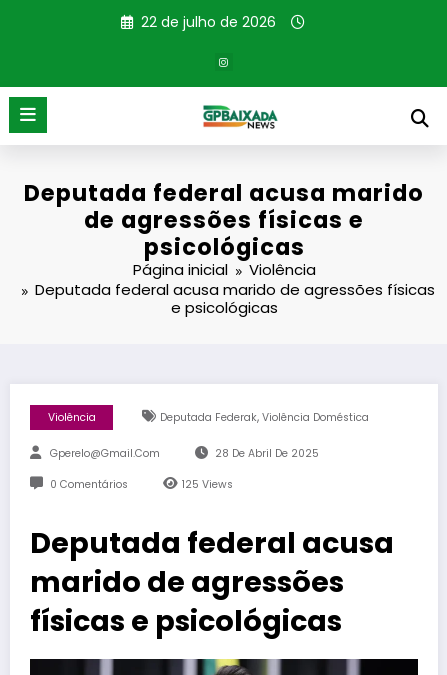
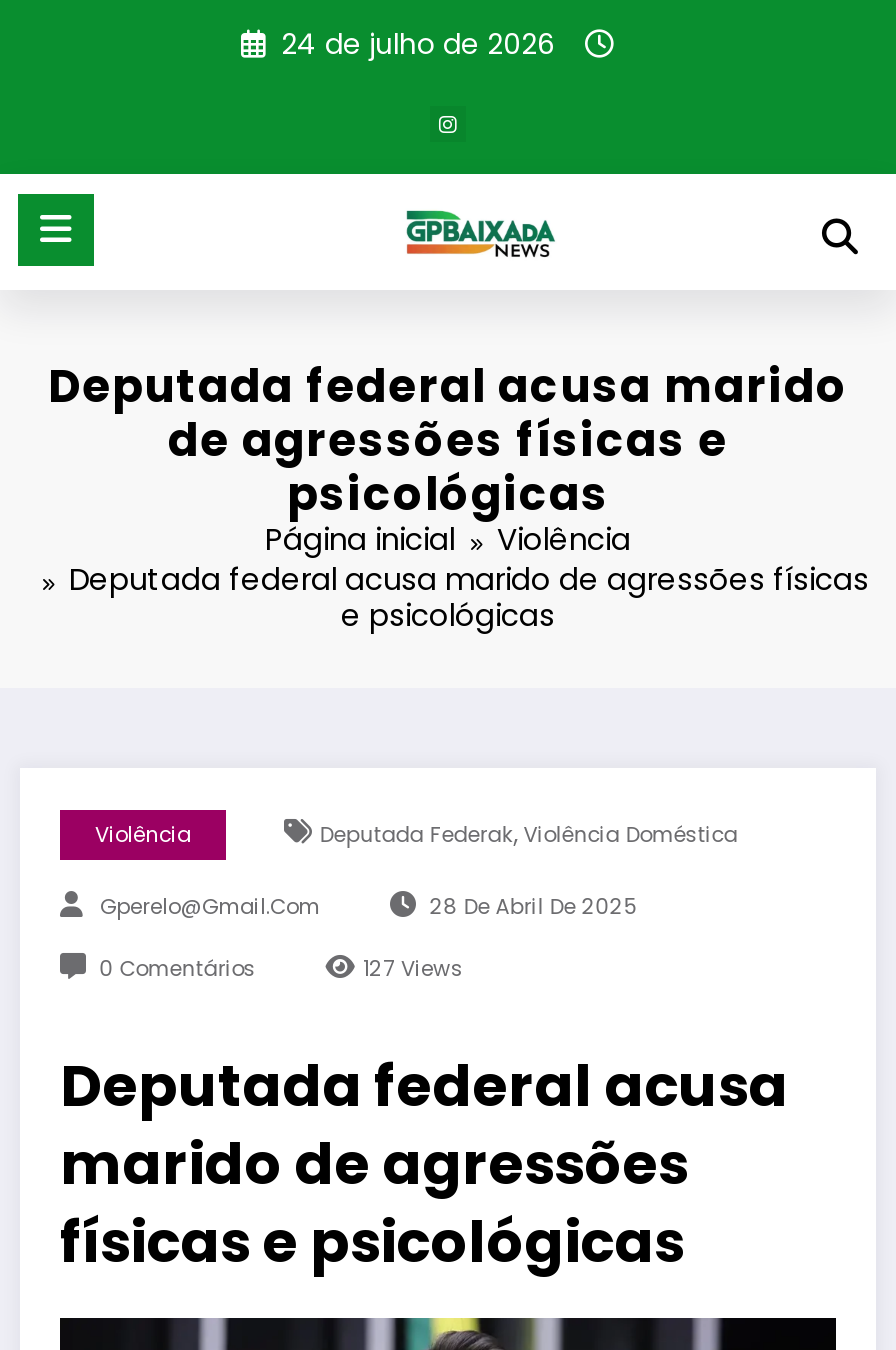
[141,12,276,32] 22 de julho de 2026 -> [281,24,555,64] 24 de julho de 2026
[181,477,232,492] 125 Views -> [363,954,463,984] 127 Views

